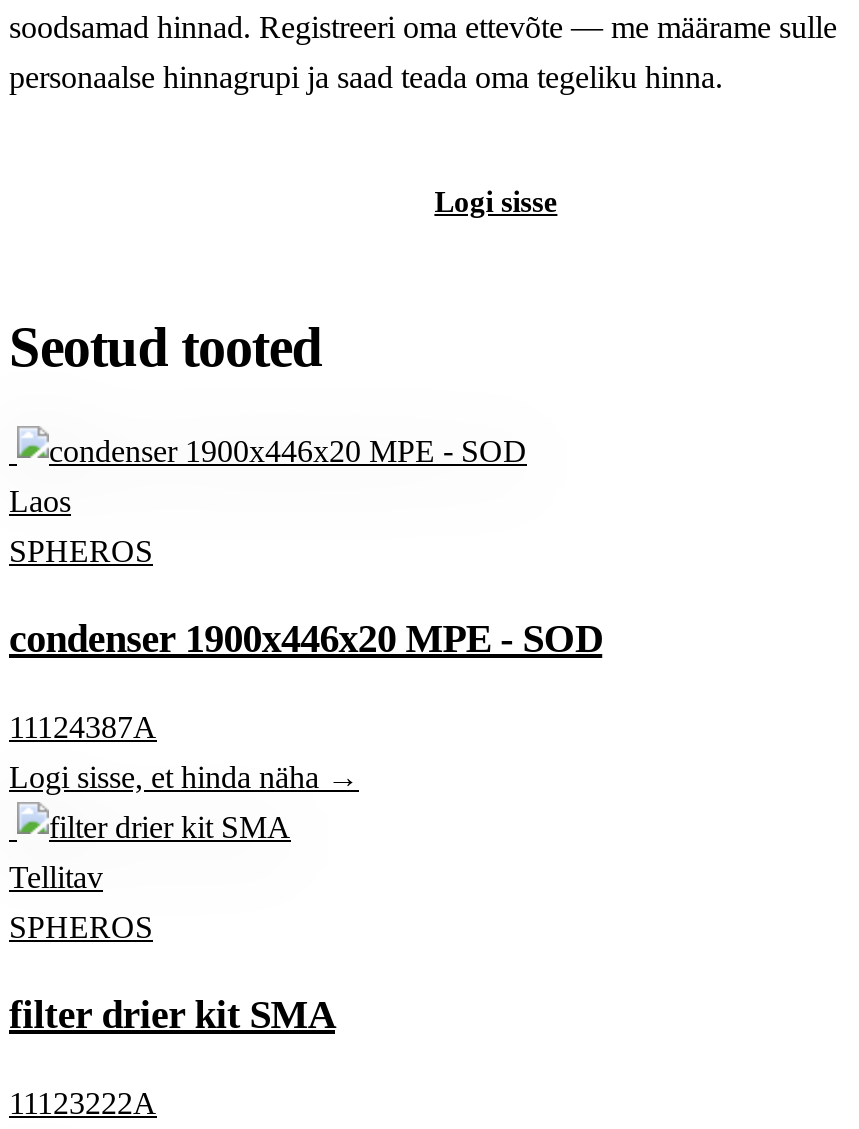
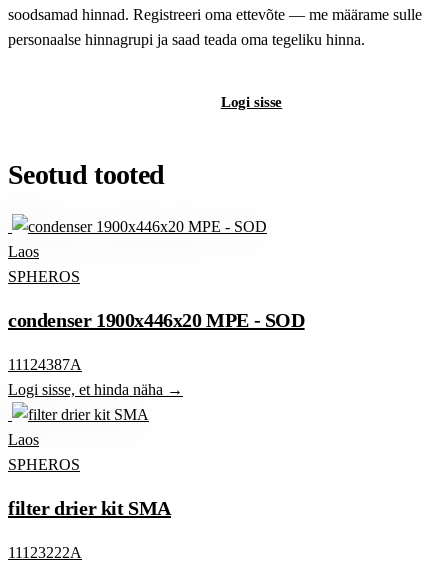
[9,860,103,894] Tellitav -> [8,431,39,448] Laos

